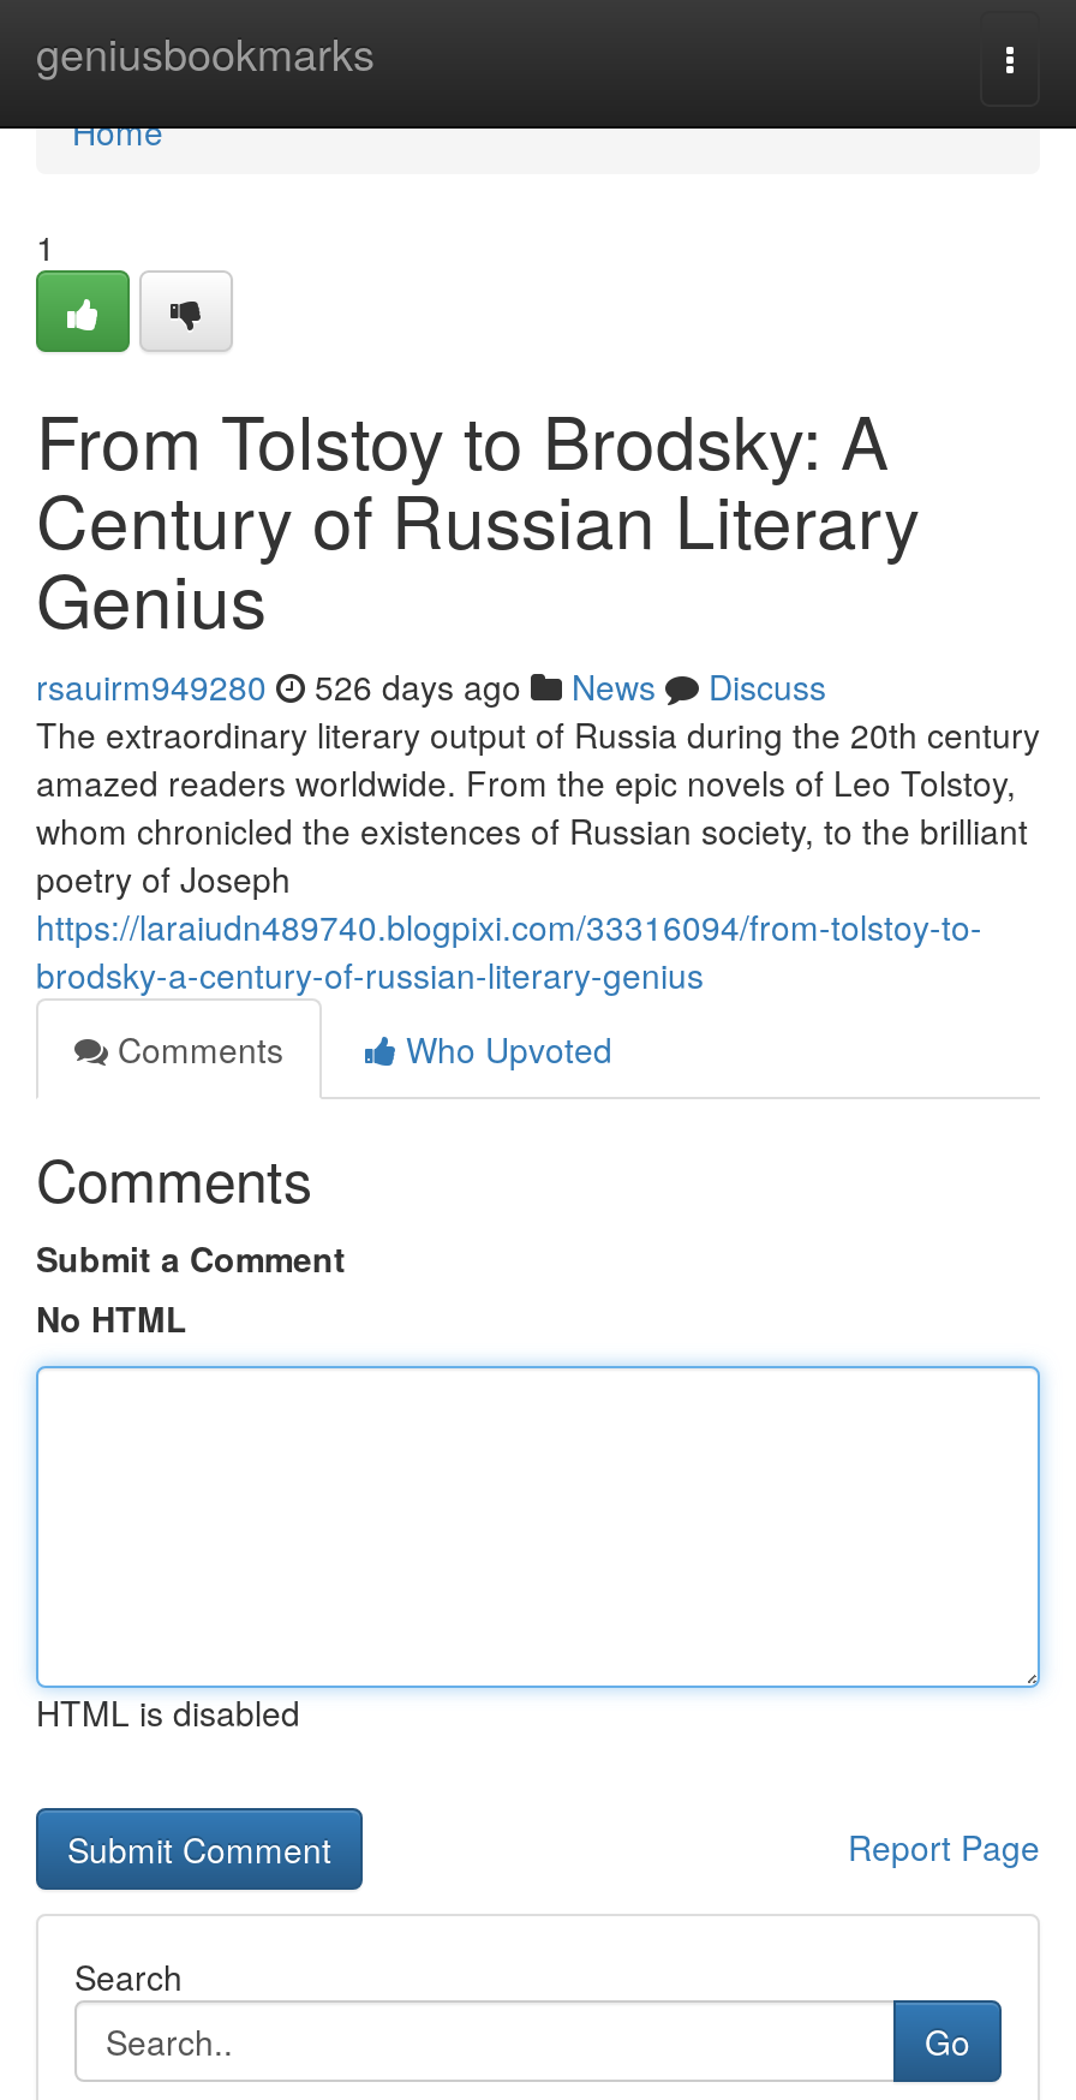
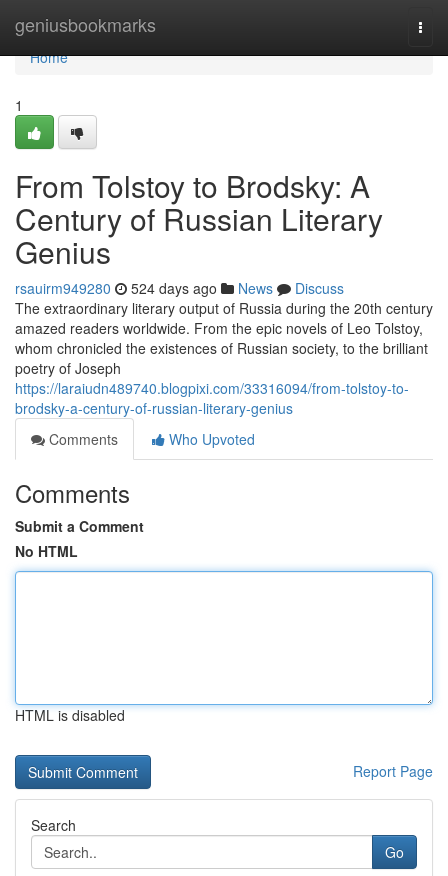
[36,662,826,710] rsauirm949280 526 days ago News Discuss -> [15,278,344,298] rsauirm949280 524 days ago News Discuss

